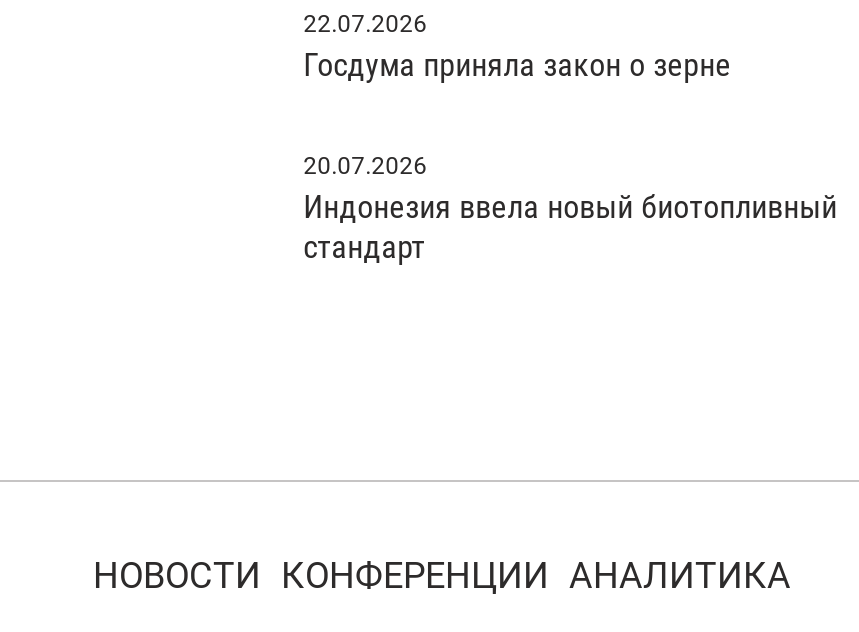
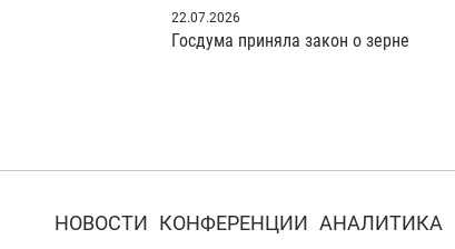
[303,152,427,180] 20.07.2026 -> none
[303,188,837,266] Индонезия ввела новый биотопливный | стандарт -> none

